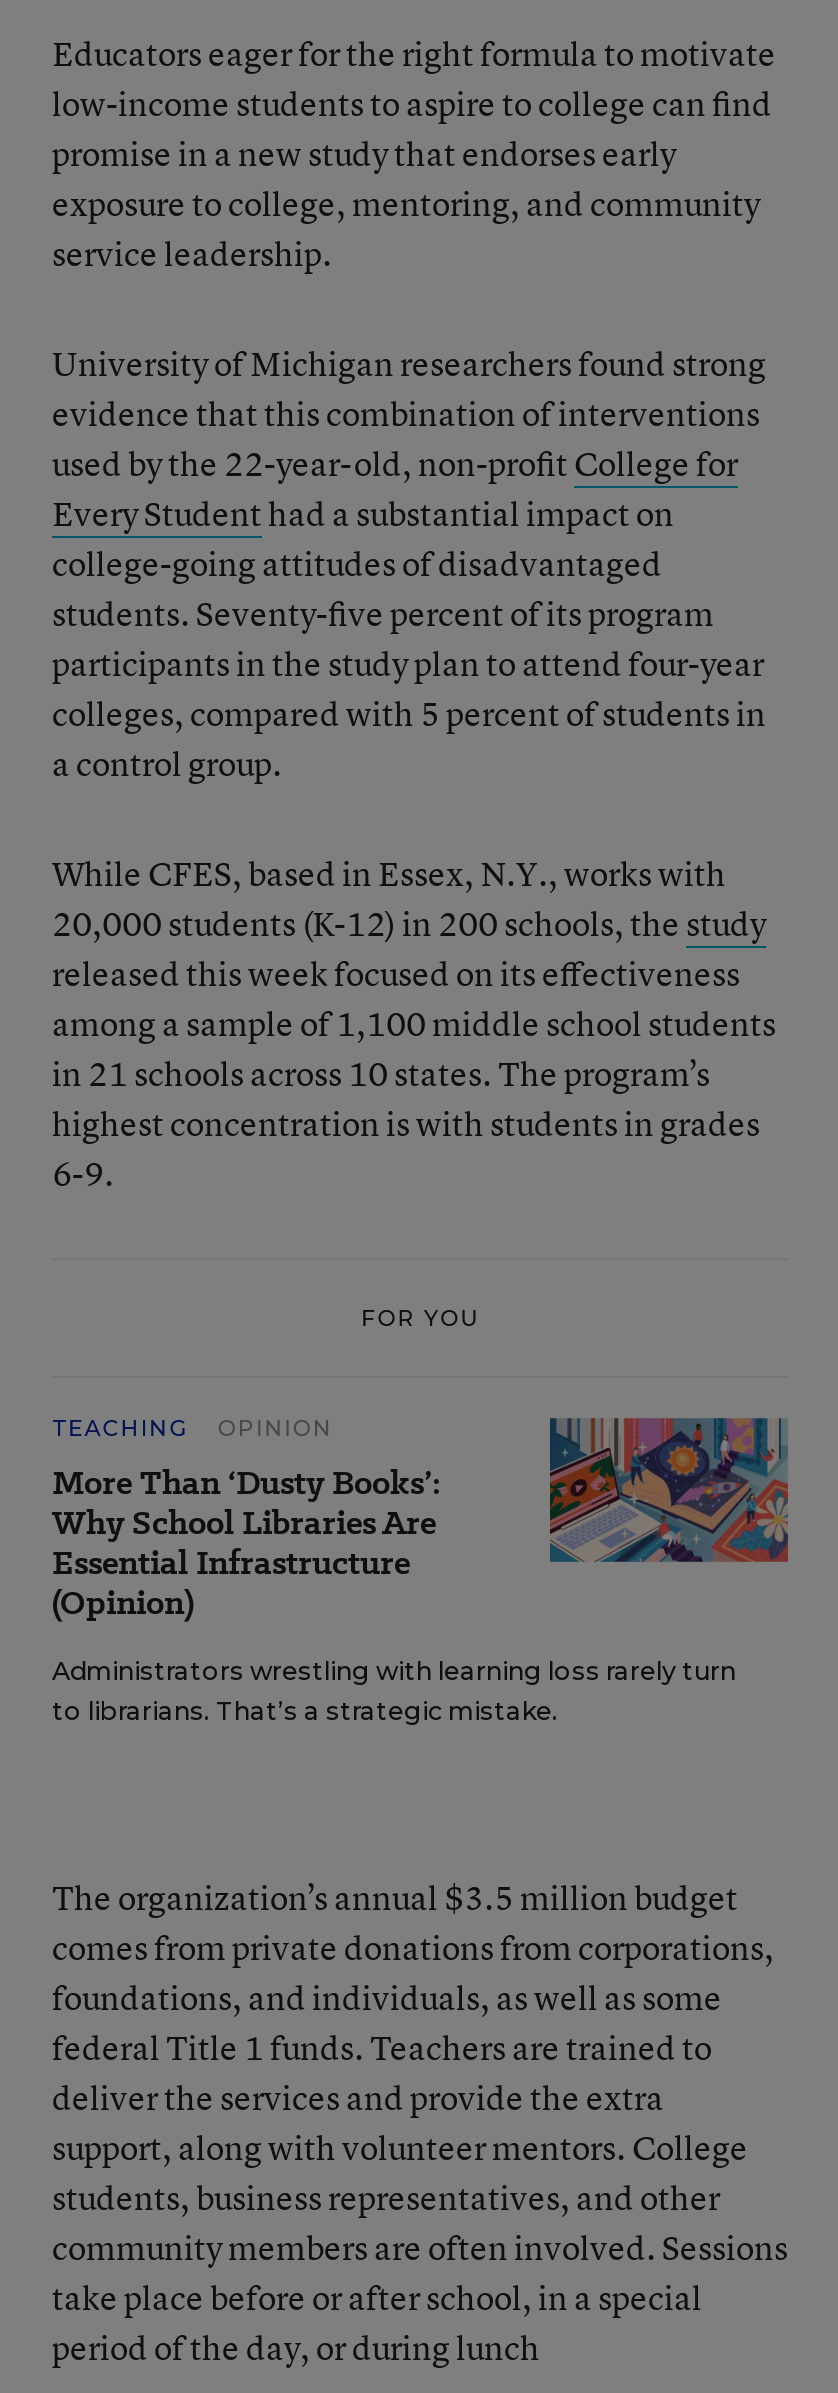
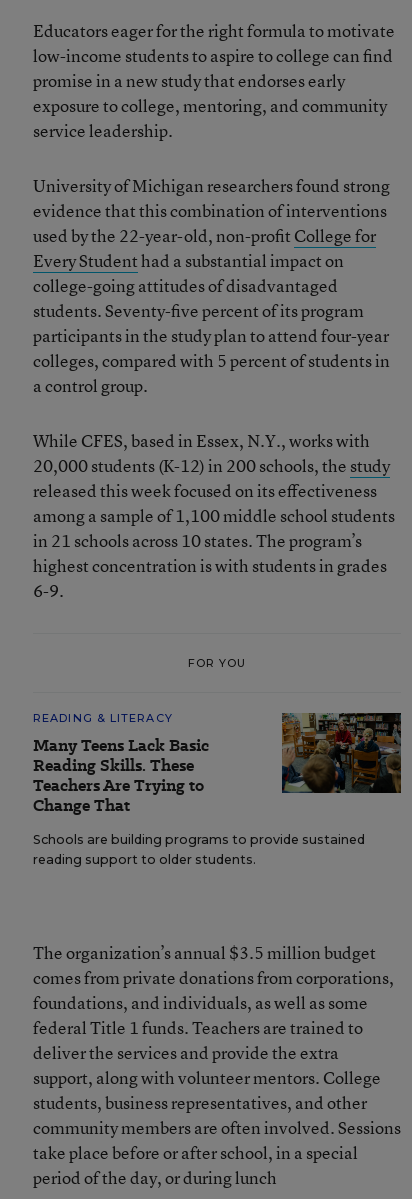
[52,1414,440,1626] TEACHING | OPINION | More Than ‘Dusty Books’: | Why School Libraries Are | Essential Infrastructure | (Opinion) -> [33,711,209,817] READING & LITERACY | Many Teens Lack Basic | Reading Skills. These | Teachers Are Trying to | Change That
[52,1416,790,1726] [image] | Administrators wrestling with learning loss rarely turn | to librarians. That’s a strategic mistake. -> [33,712,402,867] [image] | Schools are building programs to provide sustained | reading support to older students.

